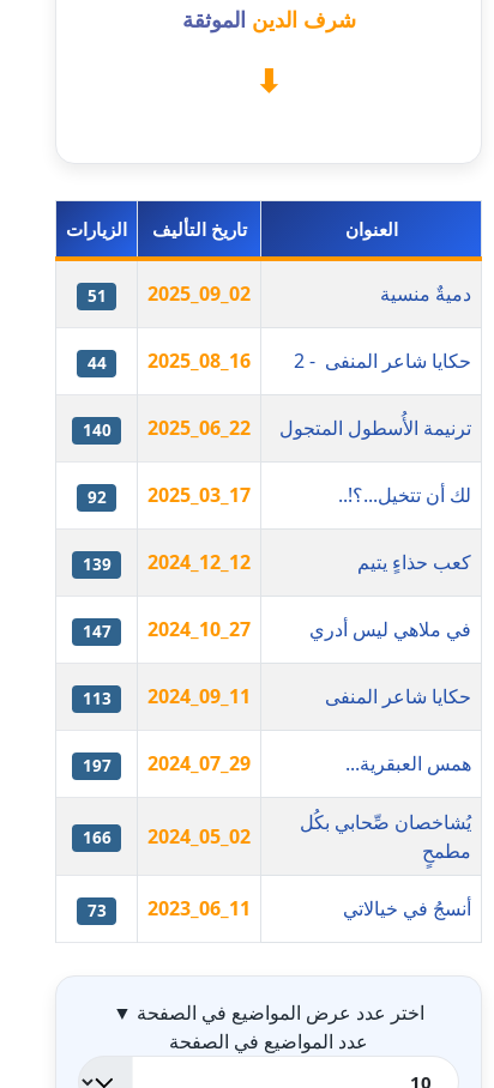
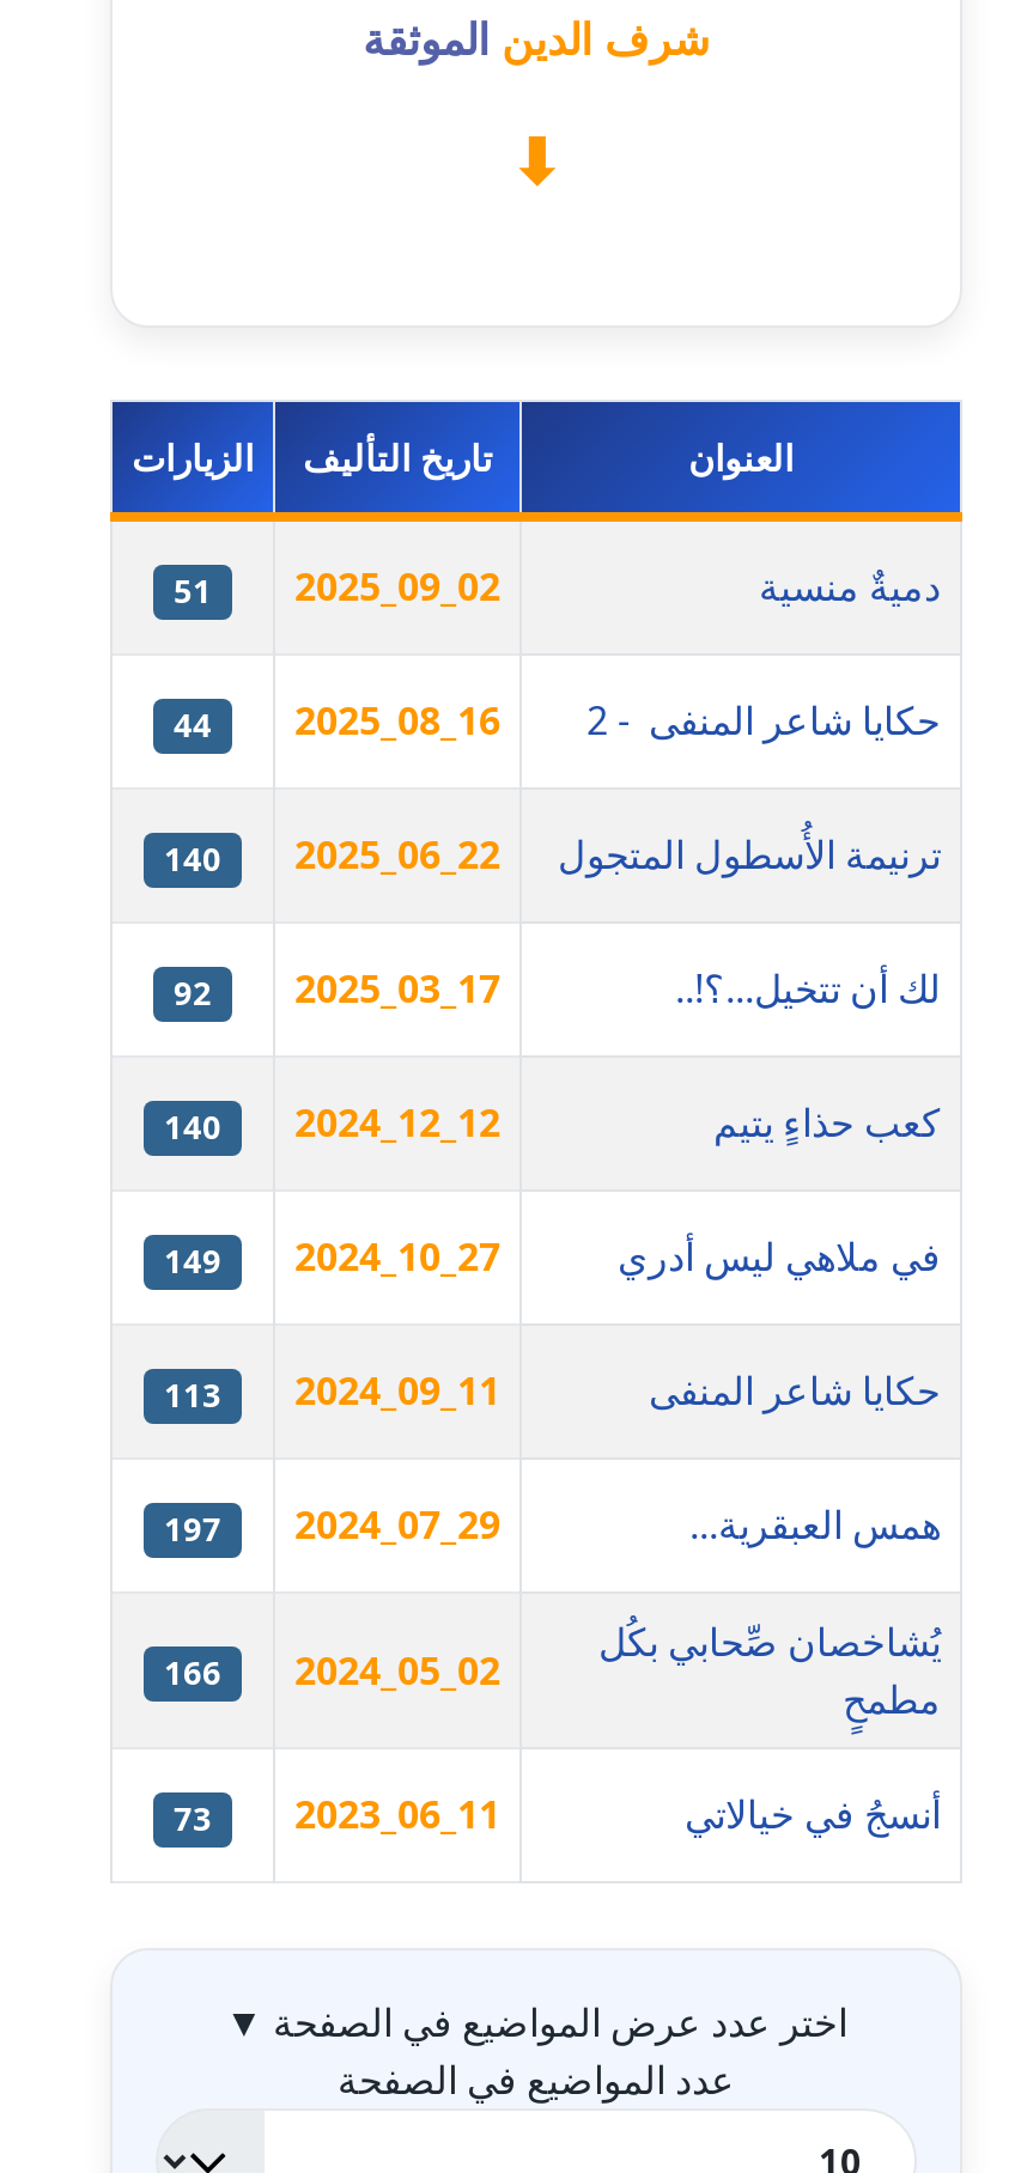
[82,549,251,575] 139 2024_12_12 -> [164,1096,500,1149] 140 2024_12_12
[82,616,251,642] 147 2024_10_27 -> [164,1230,500,1283] 149 2024_10_27

